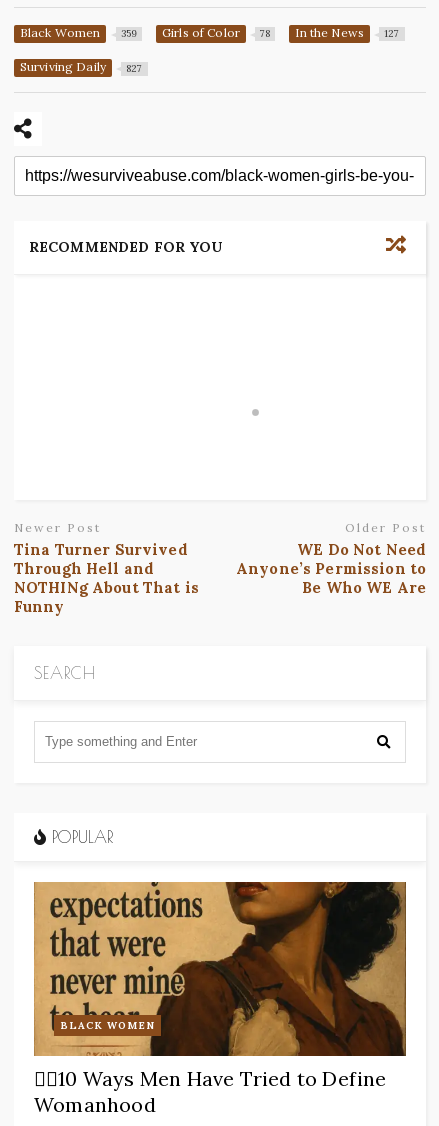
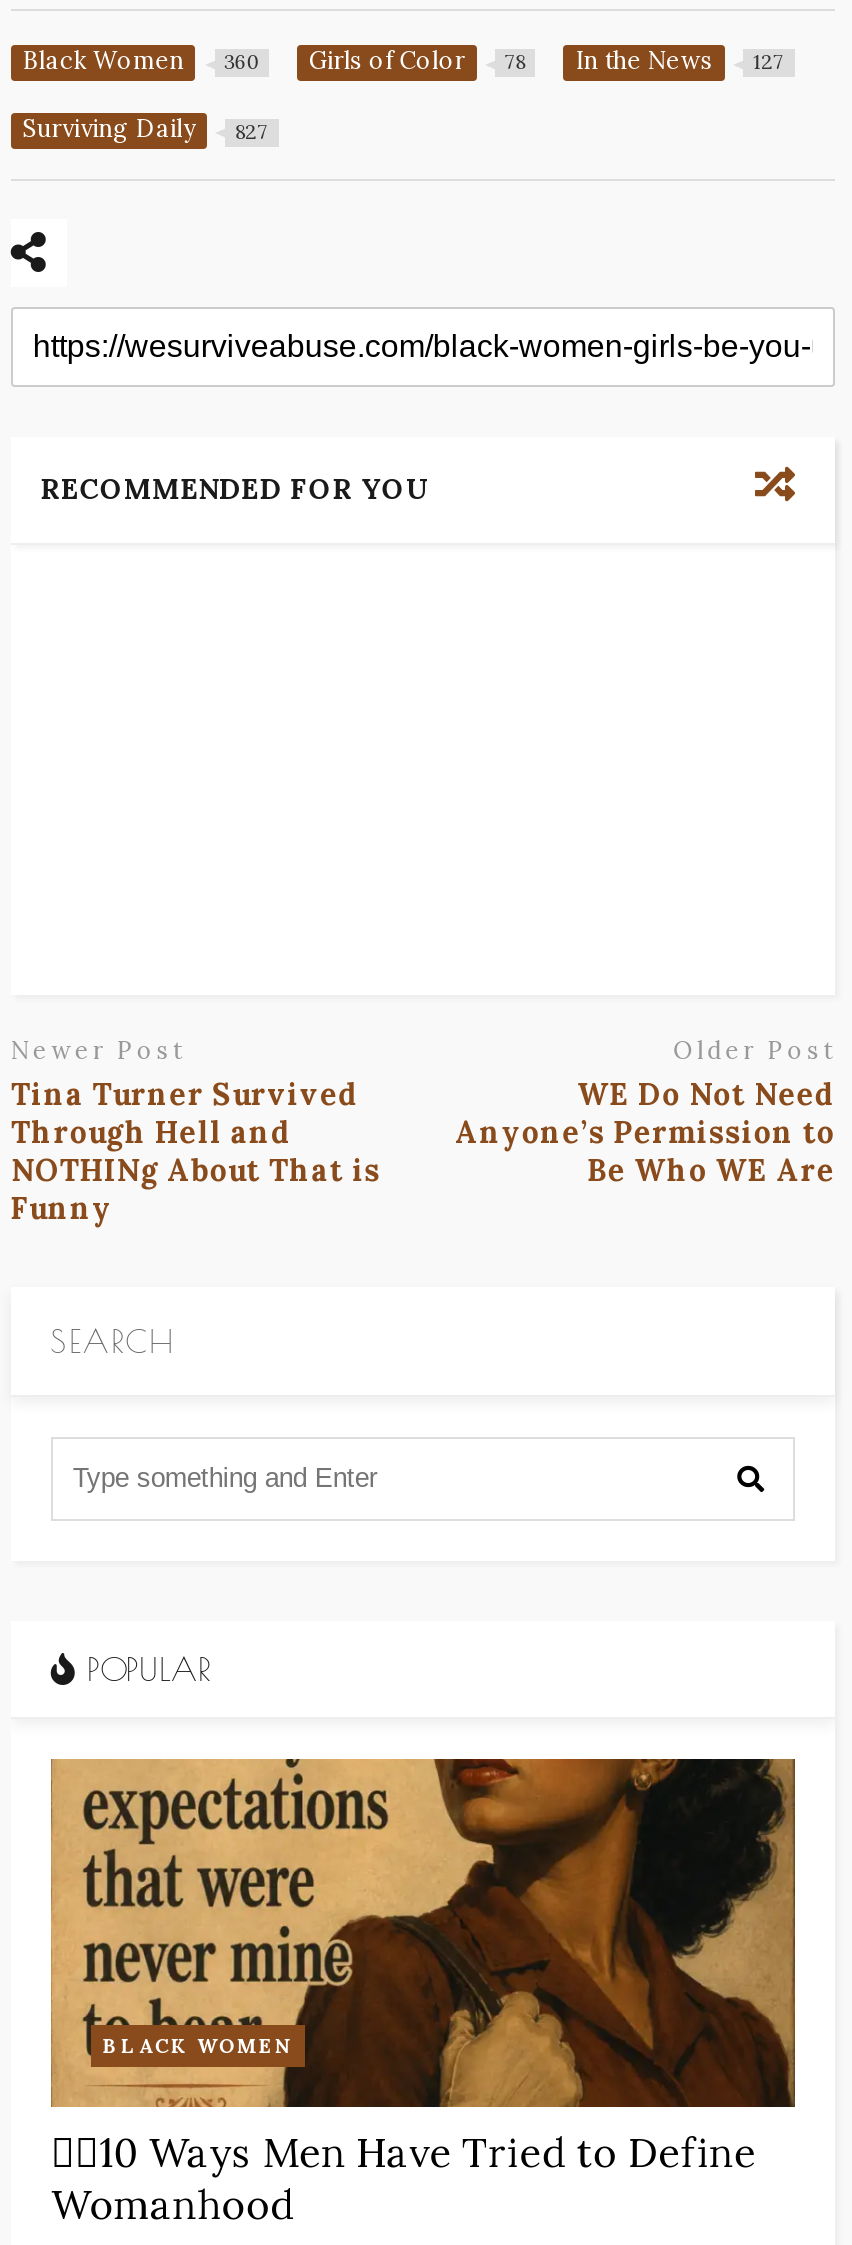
[20,25,399,40] Black Women 359 Girls of Color 78 In the News 127 -> [23,44,784,75] Black Women 360 Girls of Color 78 In the News 127

